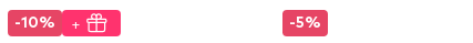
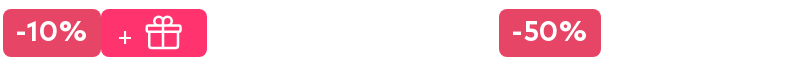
[289,15,321,31] -5% -> [511,19,589,47] -50%

